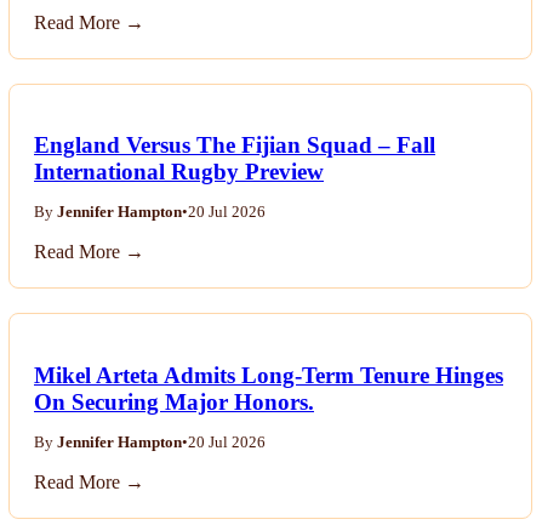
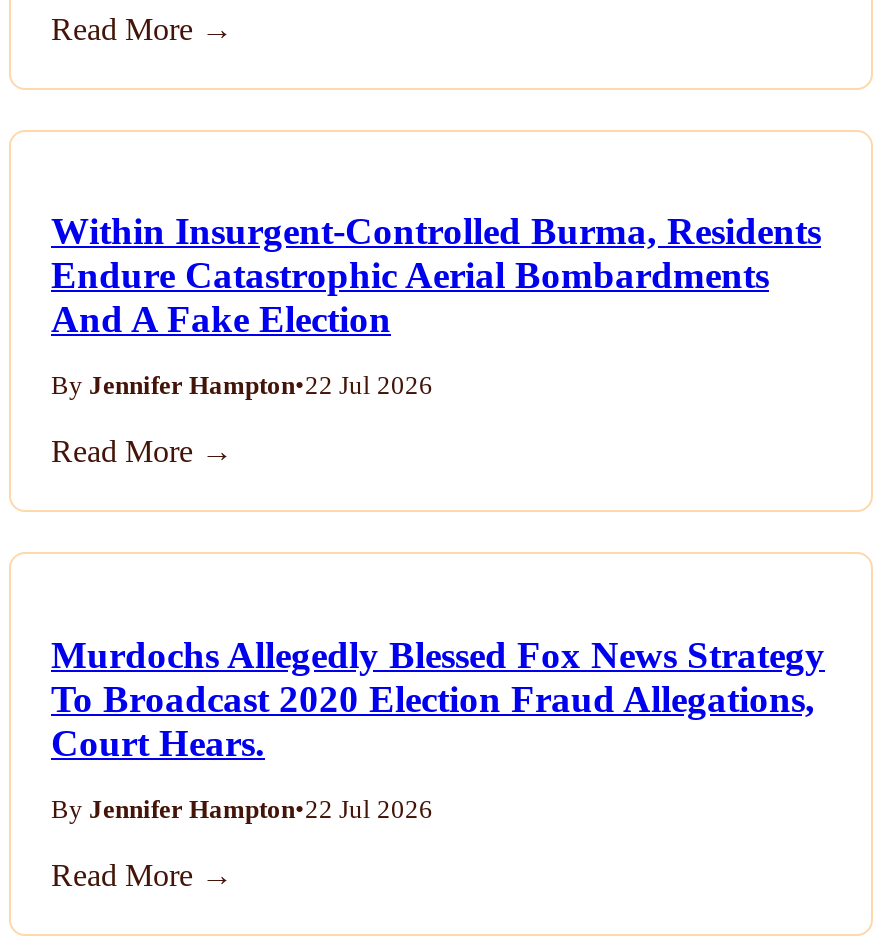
[34,133,435,185] England Versus The Fijian Squad – Fall | International Rugby Preview -> [51,211,821,341] Within Insurgent-Controlled Burma, Residents | Endure Catastrophic Aerial Bombardments | And A Fake Election
[34,204,266,221] By Jennifer Hampton•20 Jul 2026 -> [51,373,433,401] By Jennifer Hampton•22 Jul 2026
[34,362,503,414] Mikel Arteta Admits Long-Term Tenure Hinges | On Securing Major Honors. -> [51,633,825,763] Murdochs Allegedly Blessed Fox News Strategy | To Broadcast 2020 Election Fraud Allegations, | Court Hears.
[34,434,266,451] By Jennifer Hampton•20 Jul 2026 -> [51,795,433,823] By Jennifer Hampton•22 Jul 2026

